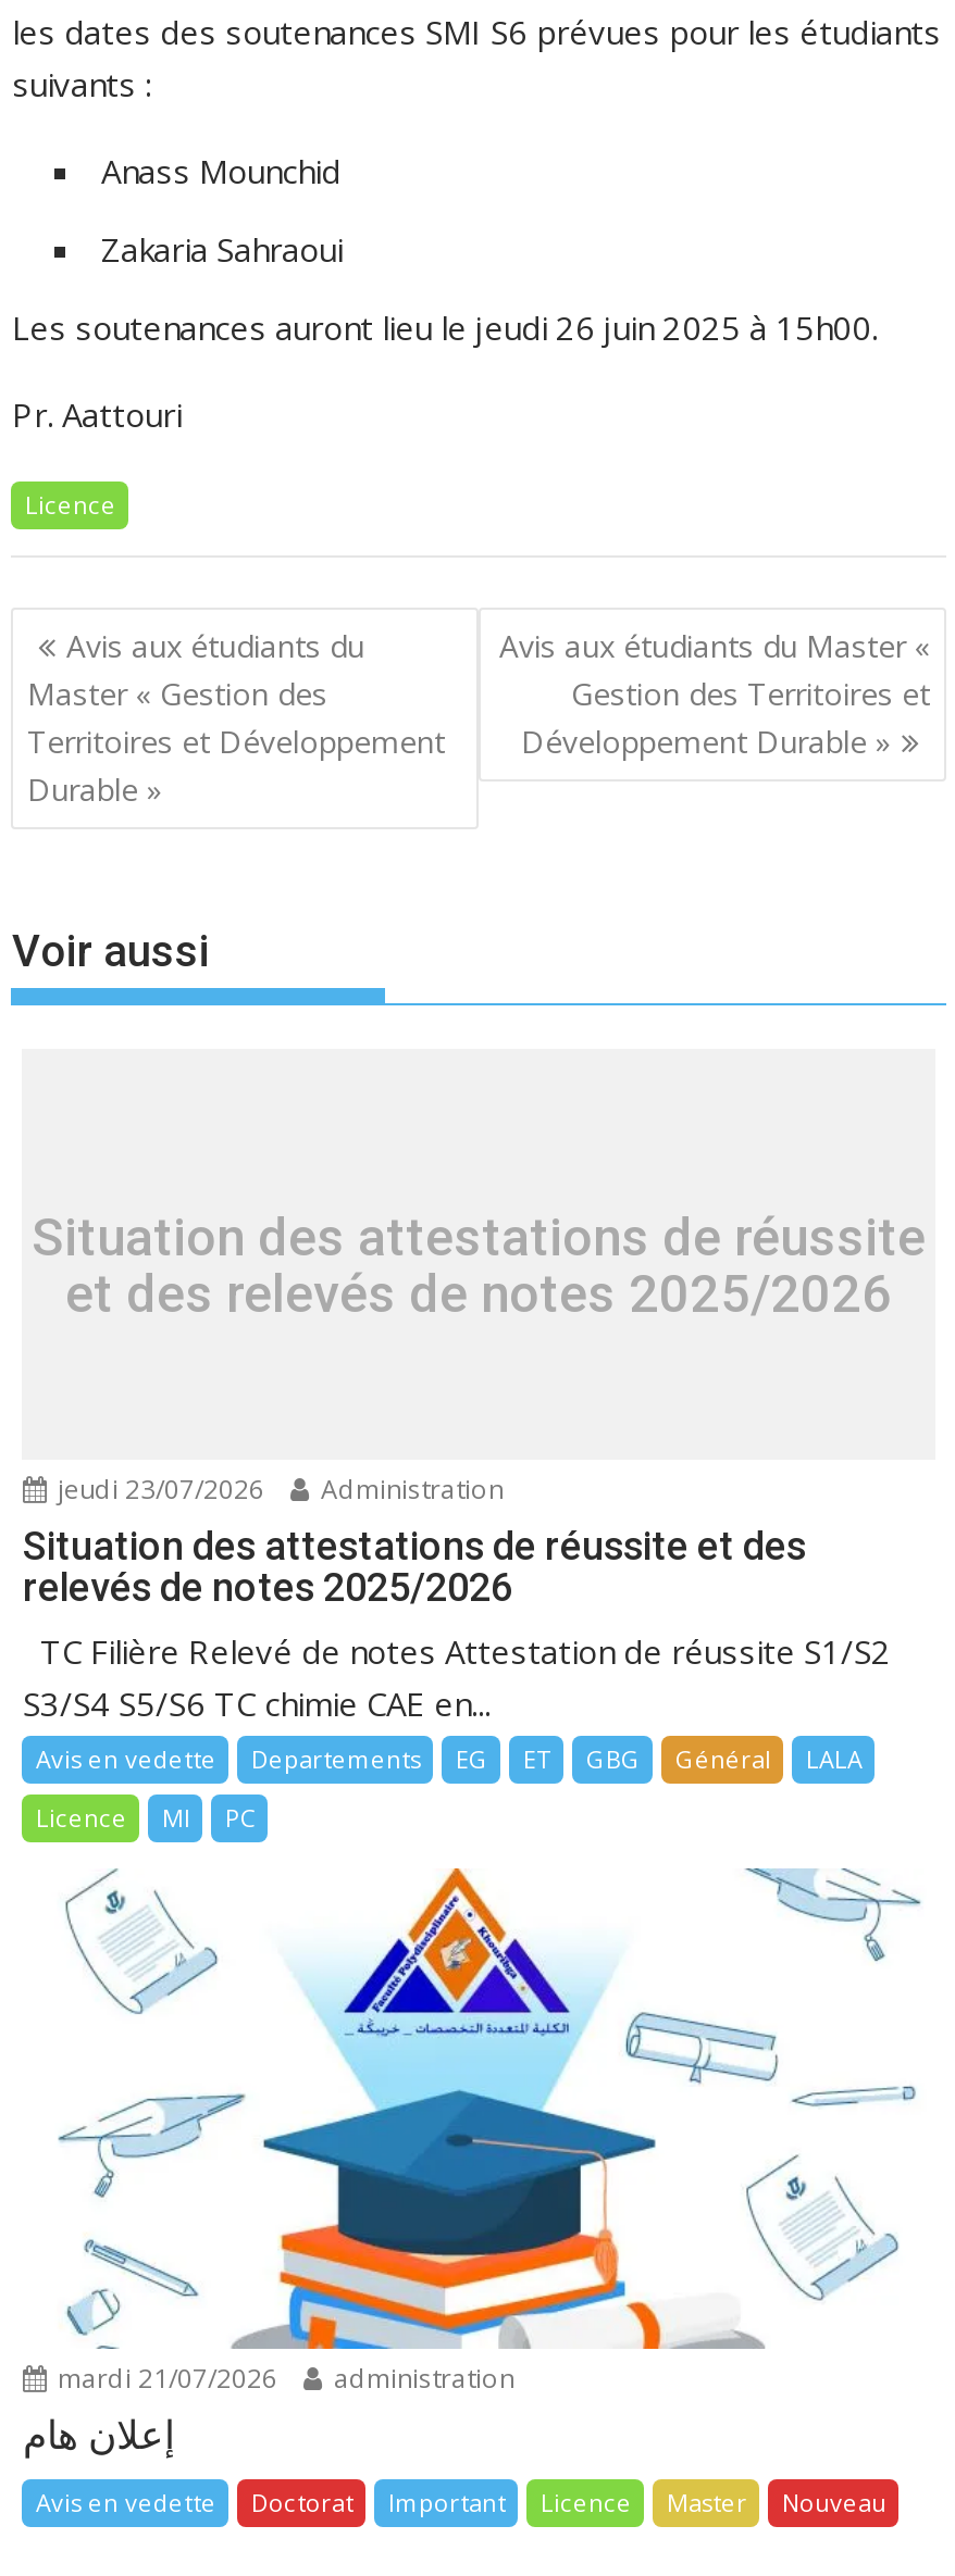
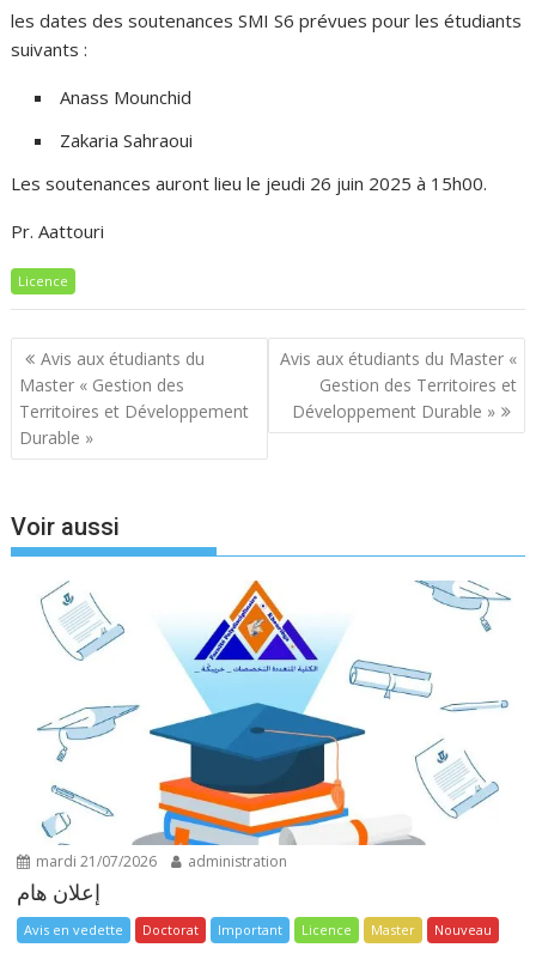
[23,1206,926,1834] Situation des attestations de réussite | et des relevés de notes 2025/2026 | jeudi 23/07/2026 | Administration | Situation des attestations de réussite et des | relevés de notes 2025/2026 | TC Filière Relevé de notes Attestation de réussite S1/S2 | S3/S4 S5/S6 TC chimie CAE en... | Avis en vedette | Departements | EG | ET | GBG | Général | LALA | Licence | MI | PC -> none

